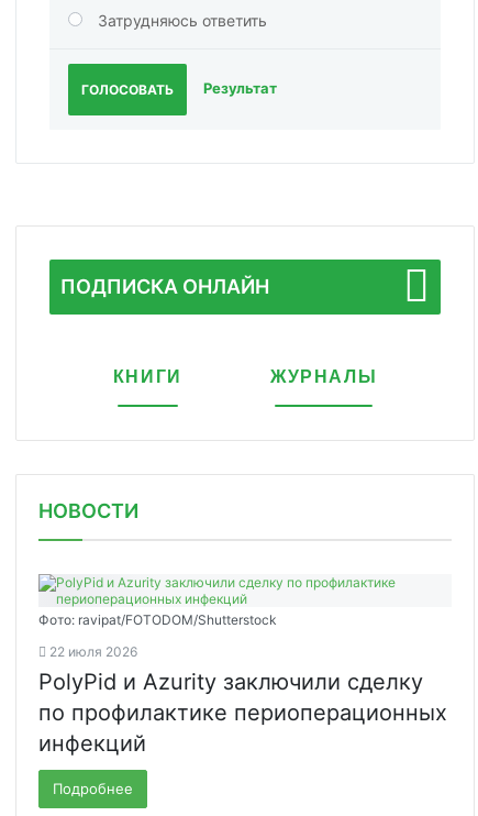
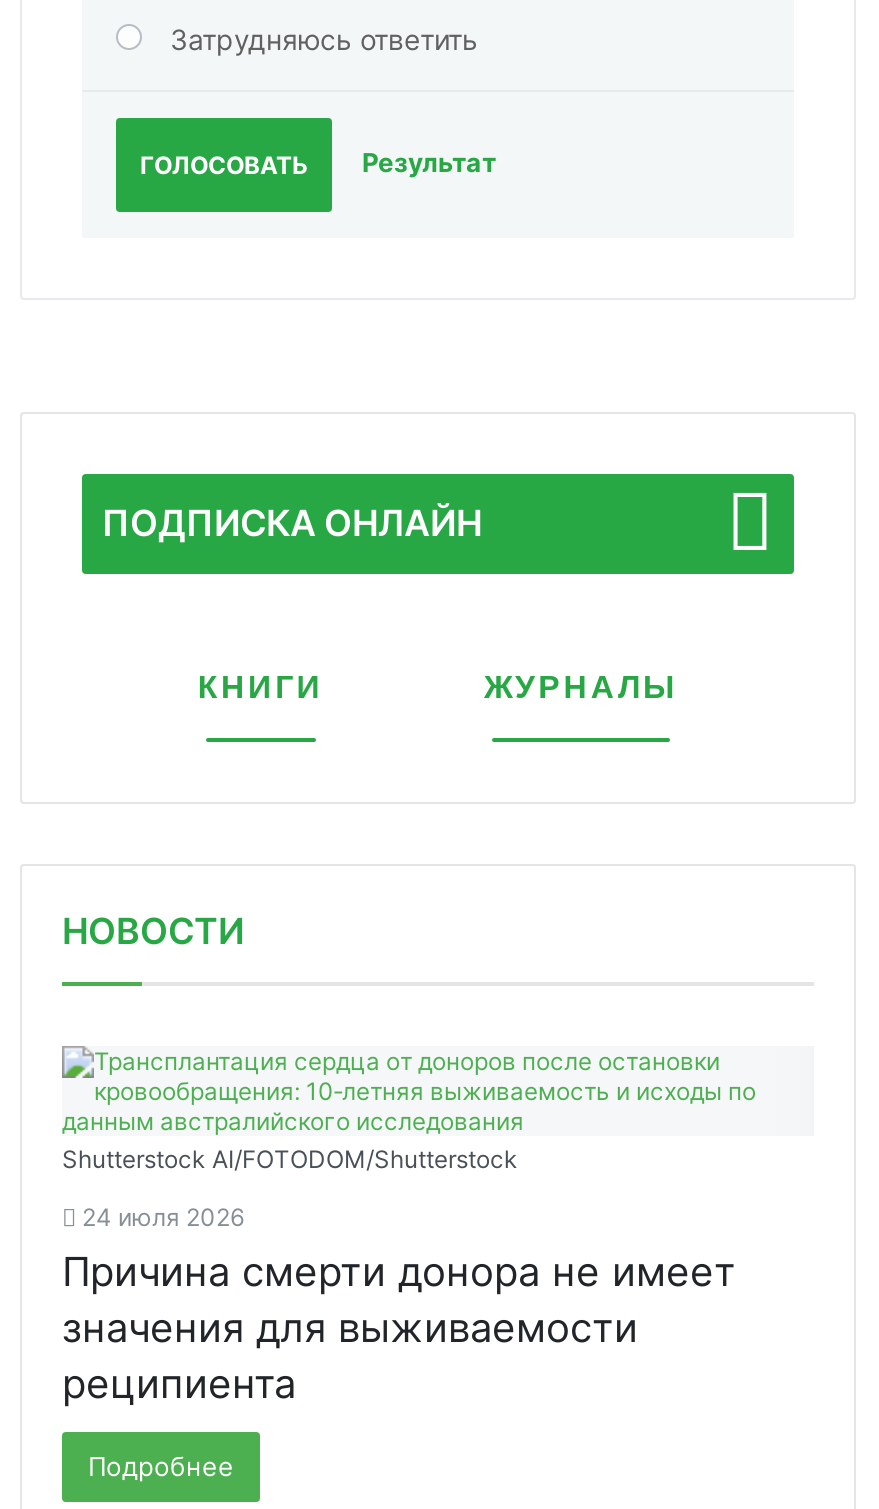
[38,611,277,628] Фото: ravipat/FOTODOM/Shutterstock -> [62,1144,518,1174] Shutterstock AI/FOTODOM/Shutterstoсk
[38,643,447,756] 22 июля 2026 | PolyPid и Azurity заключили сделку | по профилактике периоперационных | инфекций -> [62,1202,736,1408] 24 июля 2026 | Причина смерти донора не имеет | значения для выживаемости | реципиента

